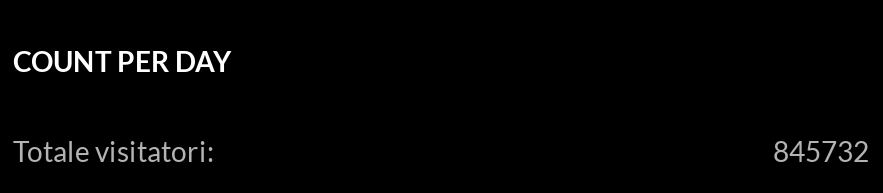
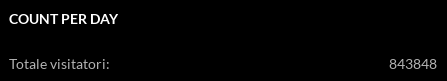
[773,133,869,167] 845732 -> [389,55,437,72] 843848

